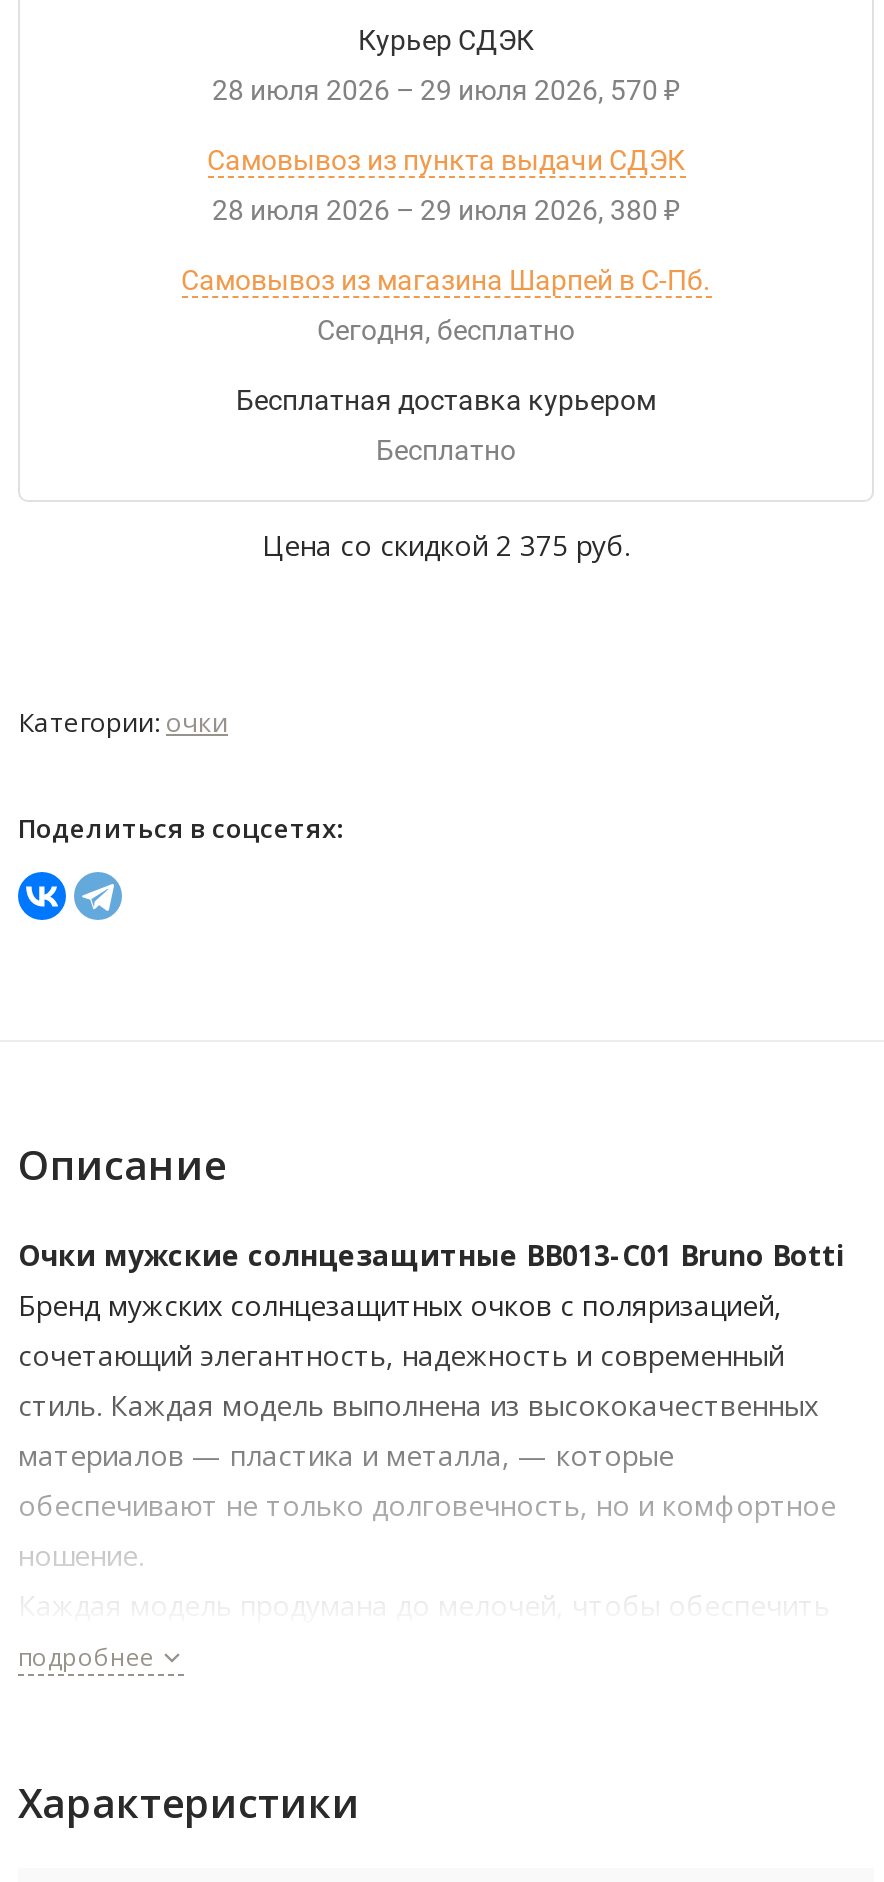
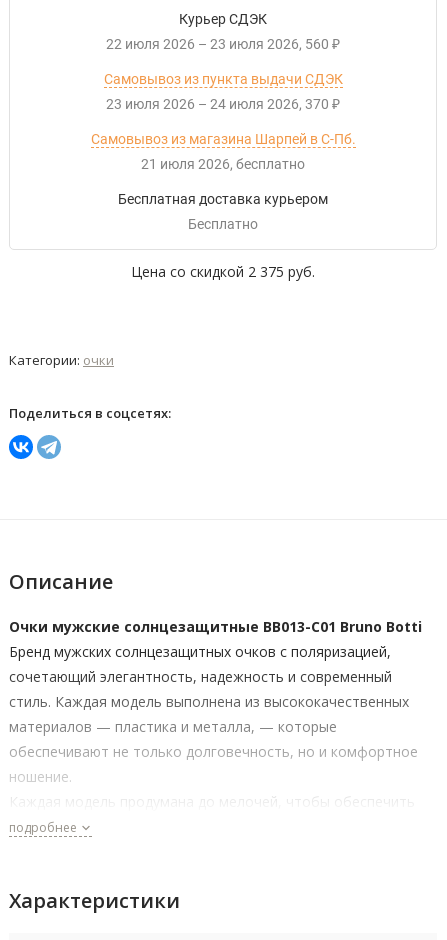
[212,74,680,106] 28 июля 2026 – 29 июля 2026 570 ₽ -> [106,36,340,52] 22 июля 2026 – 23 июля 2026 560 ₽
[212,194,680,226] 28 июля 2026 – 29 июля 2026 380 ₽ -> [106,96,340,112] 23 июля 2026 – 24 июля 2026 370 ₽
[317,314,425,346] Сегодня -> [141,156,230,172] 21 июля 2026

